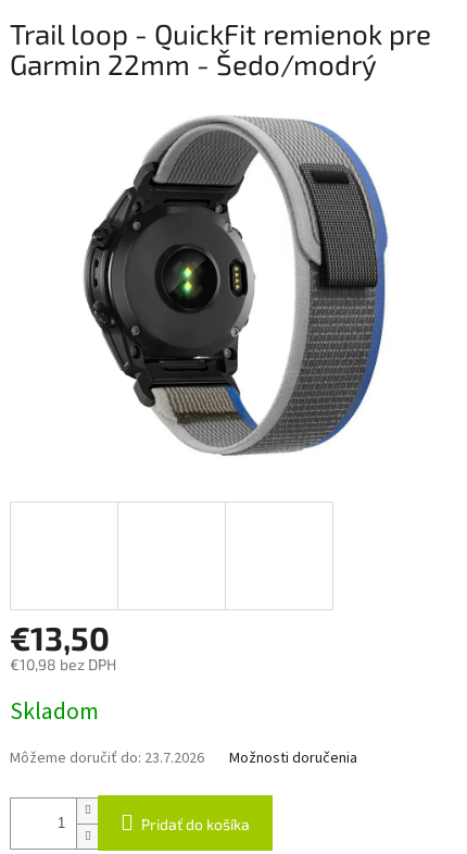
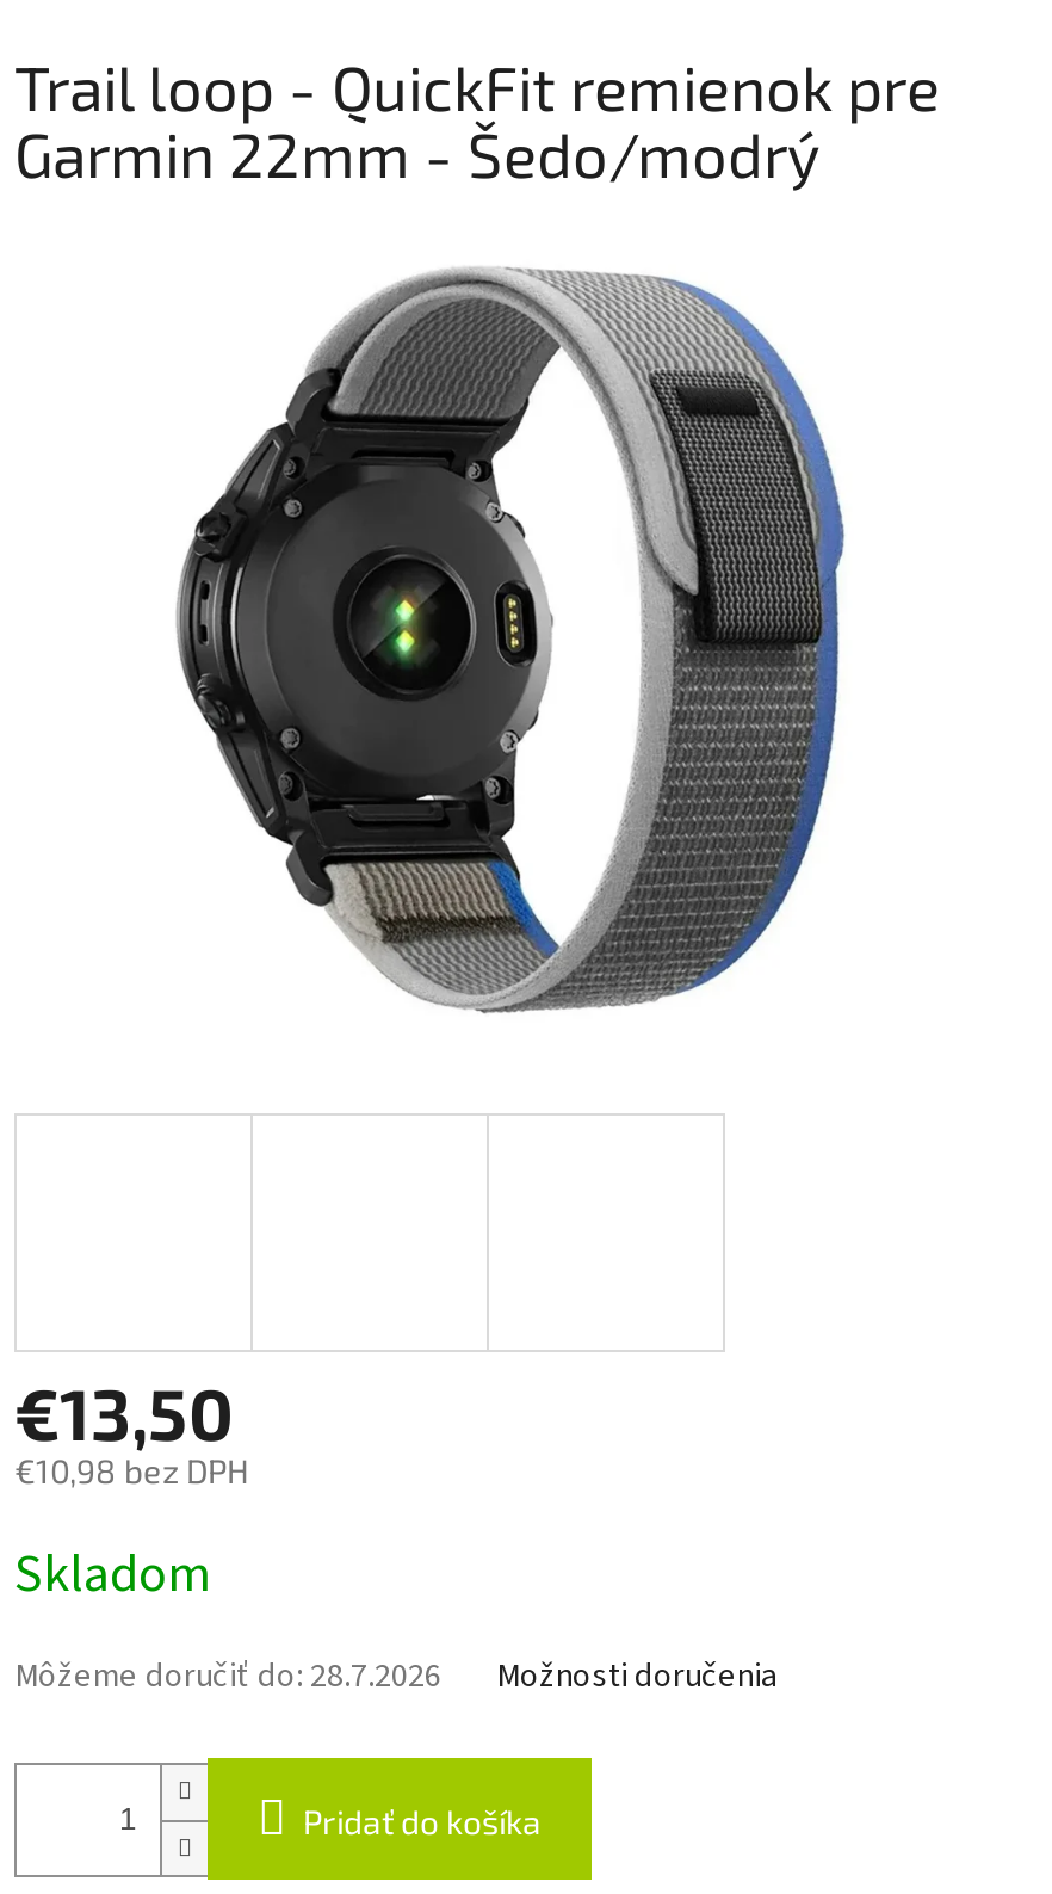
[10,747,204,769] Môžeme doručiť do: 23.7.2026 -> [14,1653,441,1701] Môžeme doručiť do: 28.7.2026

